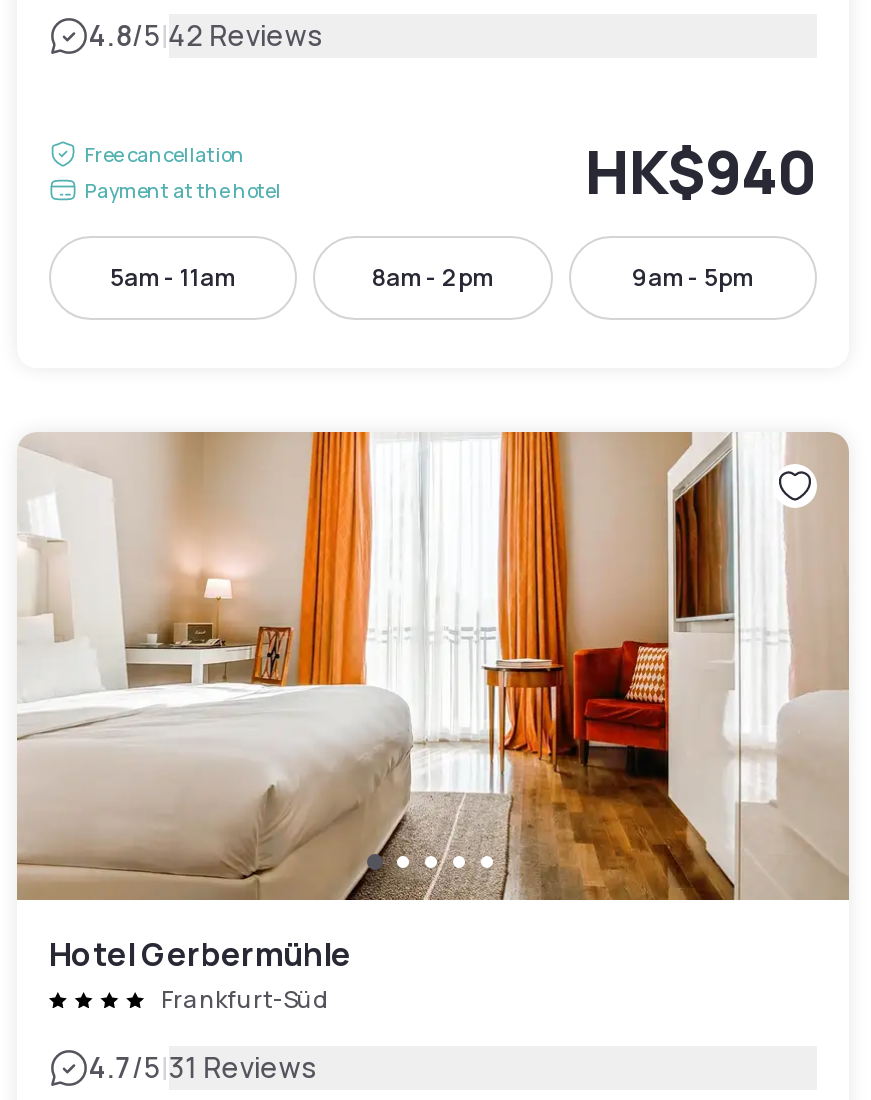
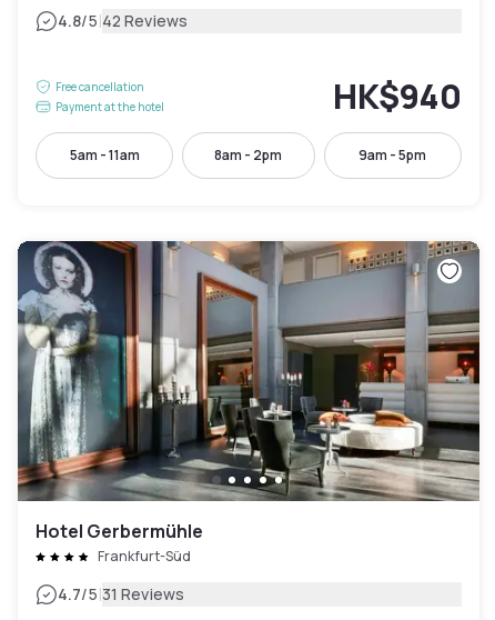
[17,431,849,901] [image] -> [17,240,481,502] [image]

